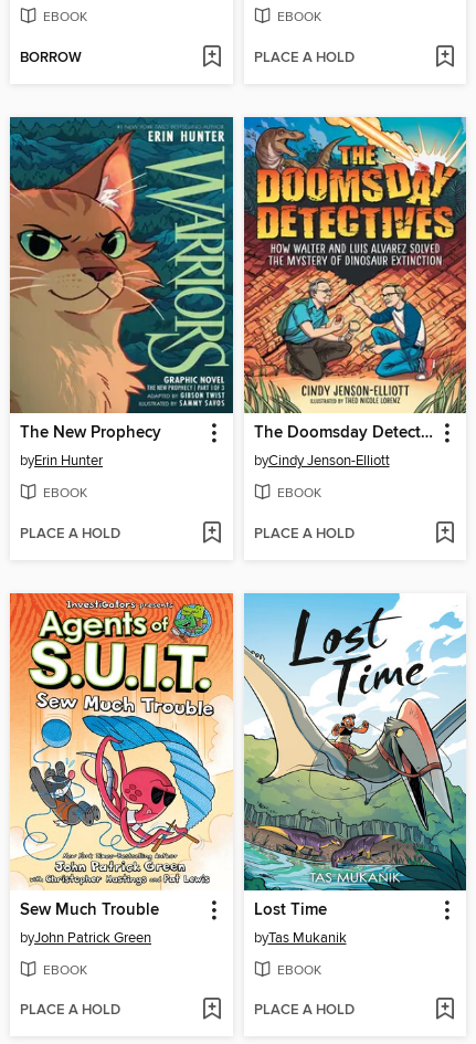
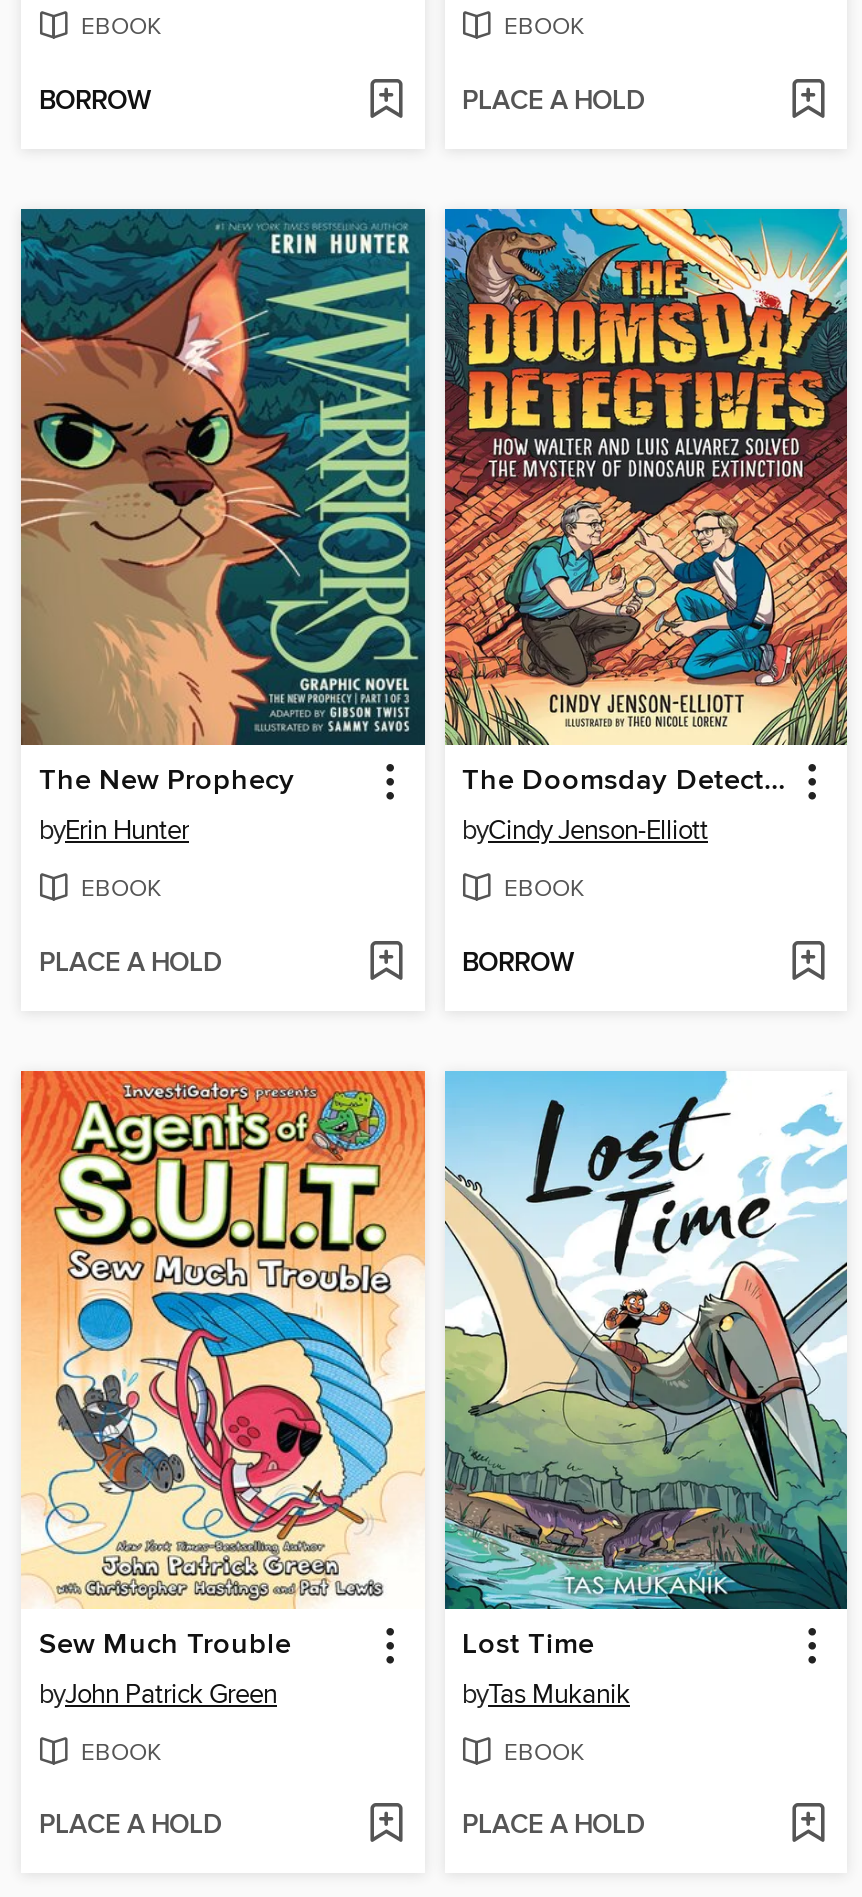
[253,525,354,544] PLACE A HOLD -> [462,947,574,981] BORROW

